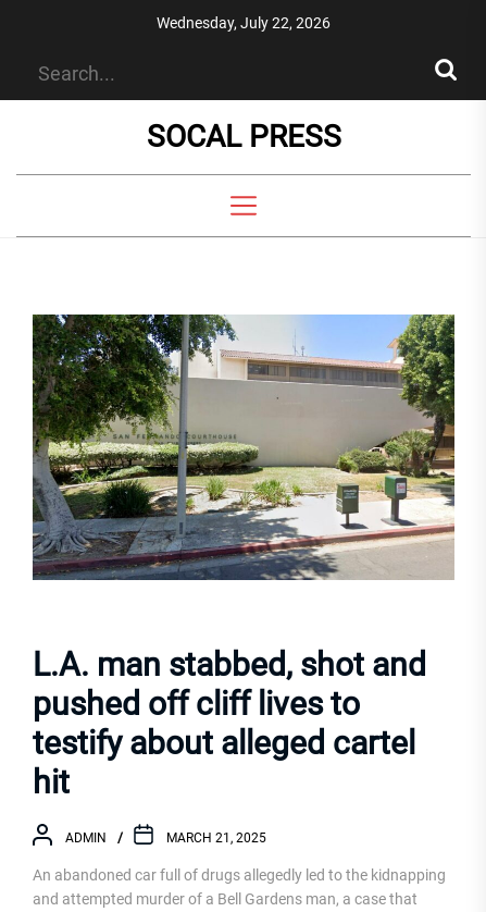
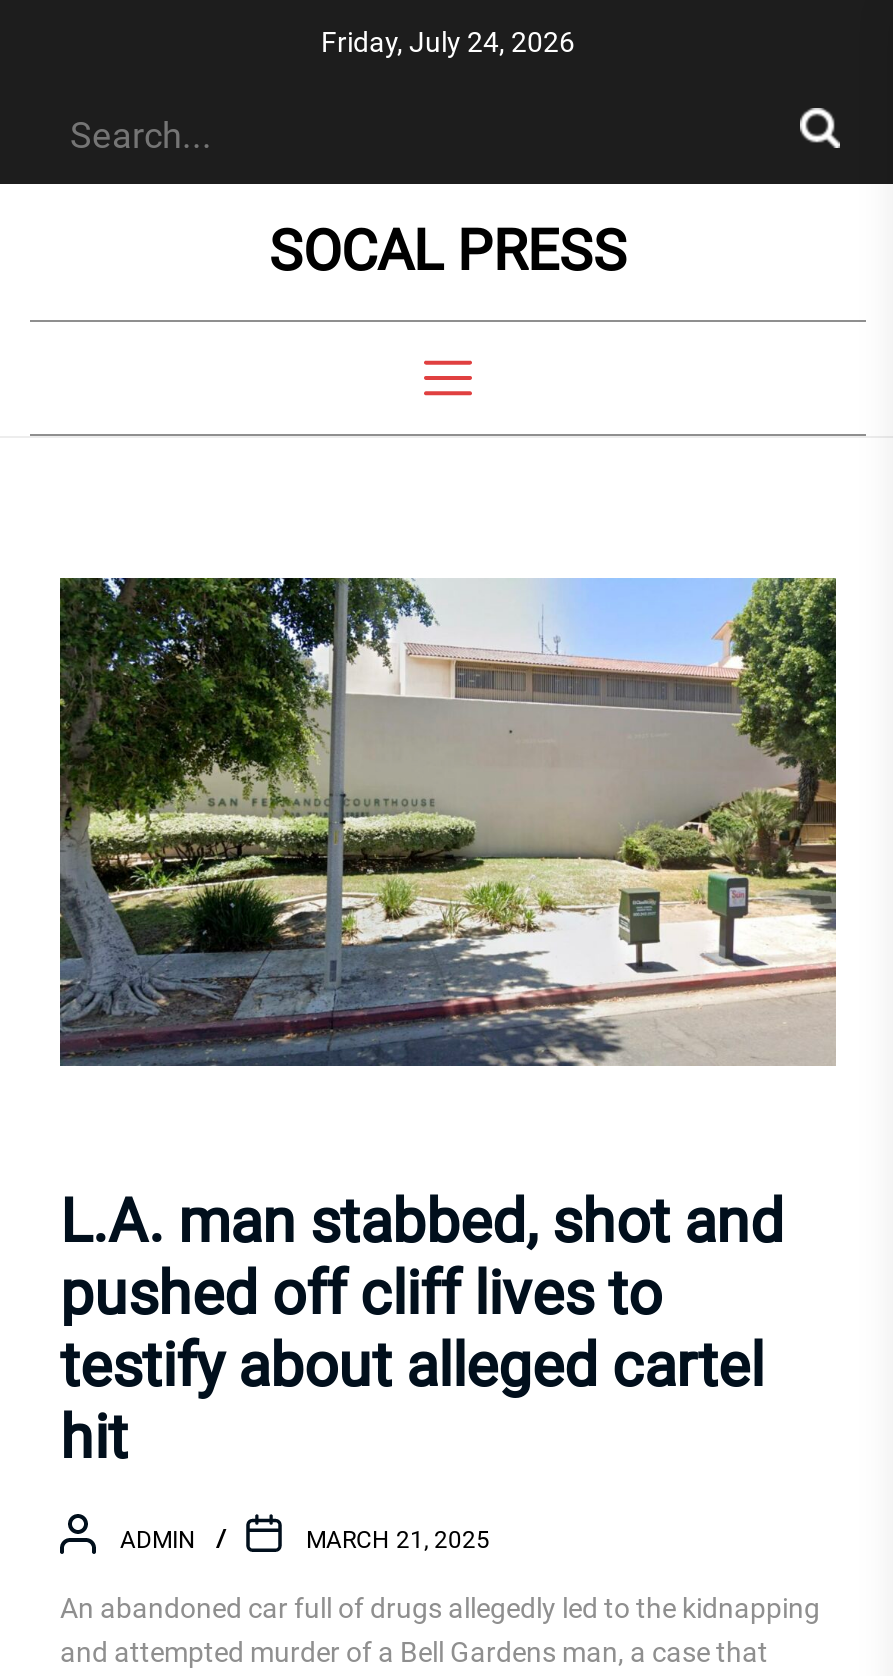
[157,14,331,32] Wednesday, July 22, 2026 -> [321,26,575,58] Friday, July 24, 2026

